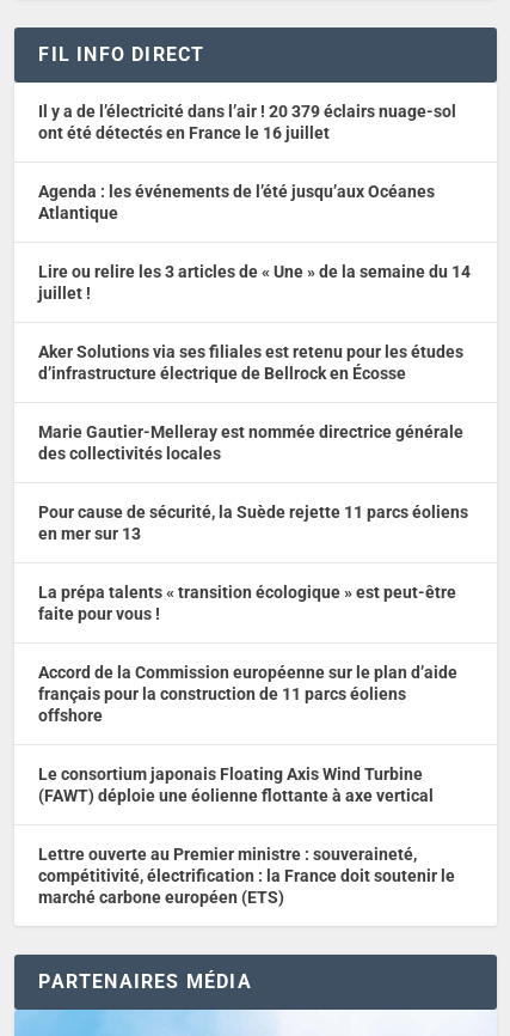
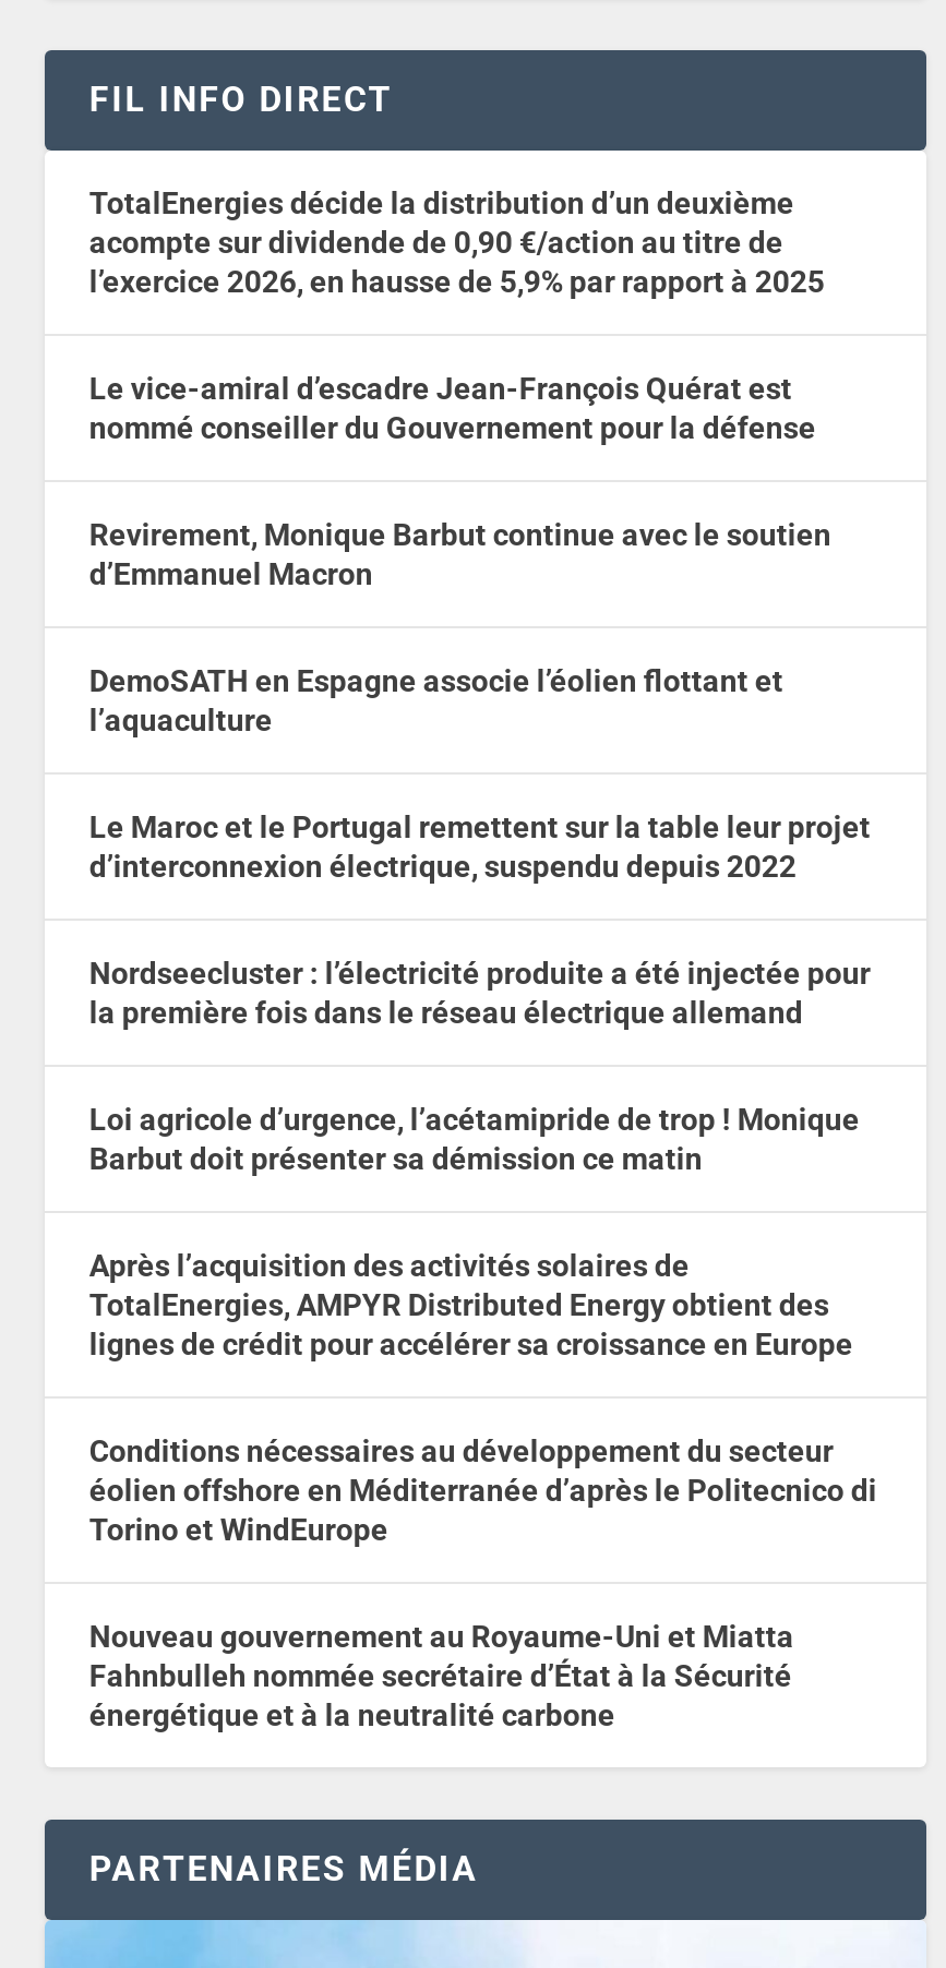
[39,102,457,143] Il y a de l’électricité dans l’air ! 20 379 éclairs nuage-sol | ont été détectés en France le 16 juillet -> [89,186,825,300] TotalEnergies décide la distribution d’un deuxième | acompte sur dividende de 0,90 €/action au titre de | l’exercice 2026, en hausse de 5,9% par rapport à 2025
[39,182,435,223] Agenda : les événements de l’été jusqu’aux Océanes | Atlantique -> [89,372,816,446] Le vice-amiral d’escadre Jean-François Quérat est | nommé conseiller du Gouvernement pour la défense
[39,262,471,303] Lire ou relire les 3 articles de « Une » de la semaine du 14 | juillet ! -> [89,518,831,592] Revirement, Monique Barbut continue avec le soutien | d’Emmanuel Macron
[39,343,464,383] Aker Solutions via ses filiales est retenu pour les études | d’infrastructure électrique de Bellrock en Écosse -> [89,664,783,738] DemoSATH en Espagne associe l’éolien flottant et | l’aquaculture
[39,423,464,463] Marie Gautier-Melleray est nommée directrice générale | des collectivités locales -> [89,810,870,884] Le Maroc et le Portugal remettent sur la table leur projet | d’interconnexion électrique, suspendu depuis 2022
[39,503,469,543] Pour cause de sécurité, la Suède rejette 11 parcs éoliens | en mer sur 13 -> [89,956,870,1030] Nordseecluster : l’électricité produite a été injectée pour | la première fois dans le réseau électrique allemand
[39,583,457,624] La prépa talents « transition écologique » est peut-être | faite pour vous ! -> [89,1102,860,1177] Loi agricole d’urgence, l’acétamipride de trop ! Monique | Barbut doit présenter sa démission ce matin
[39,663,458,725] Accord de la Commission européenne sur le plan d’aide | français pour la construction de 11 parcs éoliens | offshore -> [89,1249,853,1362] Après l’acquisition des activités solaires de | TotalEnergies, AMPYR Distributed Energy obtient des | lignes de crédit pour accélérer sa croissance en Europe
[39,765,434,805] Le consortium japonais Floating Axis Wind Turbine | (FAWT) déploie une éolienne flottante à axe vertical -> [89,1434,877,1548] Conditions nécessaires au développement du secteur | éolien offshore en Méditerranée d’après le Politecnico di | Torino et WindEurope
[39,845,456,907] Lettre ouverte au Premier ministre : souveraineté, | compétitivité, électrification : la France doit soutenir le | marché carbone européen (ETS) -> [89,1620,794,1733] Nouveau gouvernement au Royaume-Uni et Miatta | Fahnbulleh nommée secrétaire d’État à la Sécurité | énergétique et à la neutralité carbone

